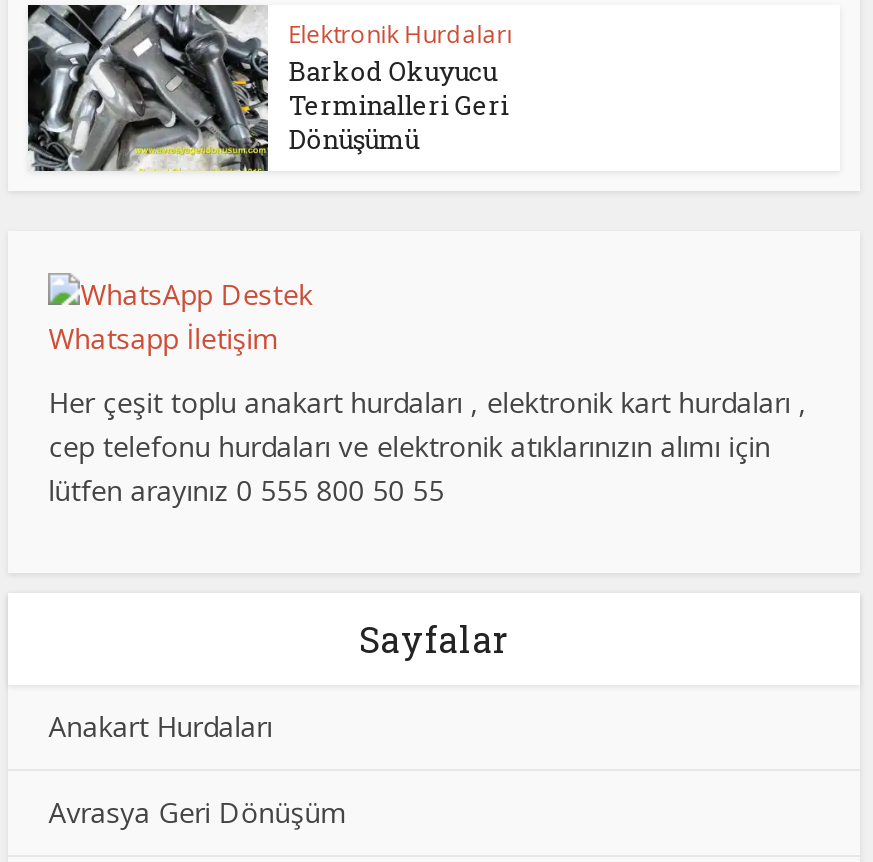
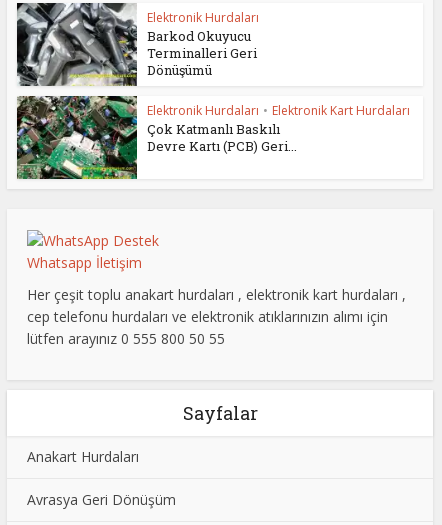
none -> [16,95,410,180] [image] | Elektronik Hurdaları • Elektronik Kart Hurdaları | Çok Katmanlı Baskılı | Devre Kartı (PCB) Geri...

